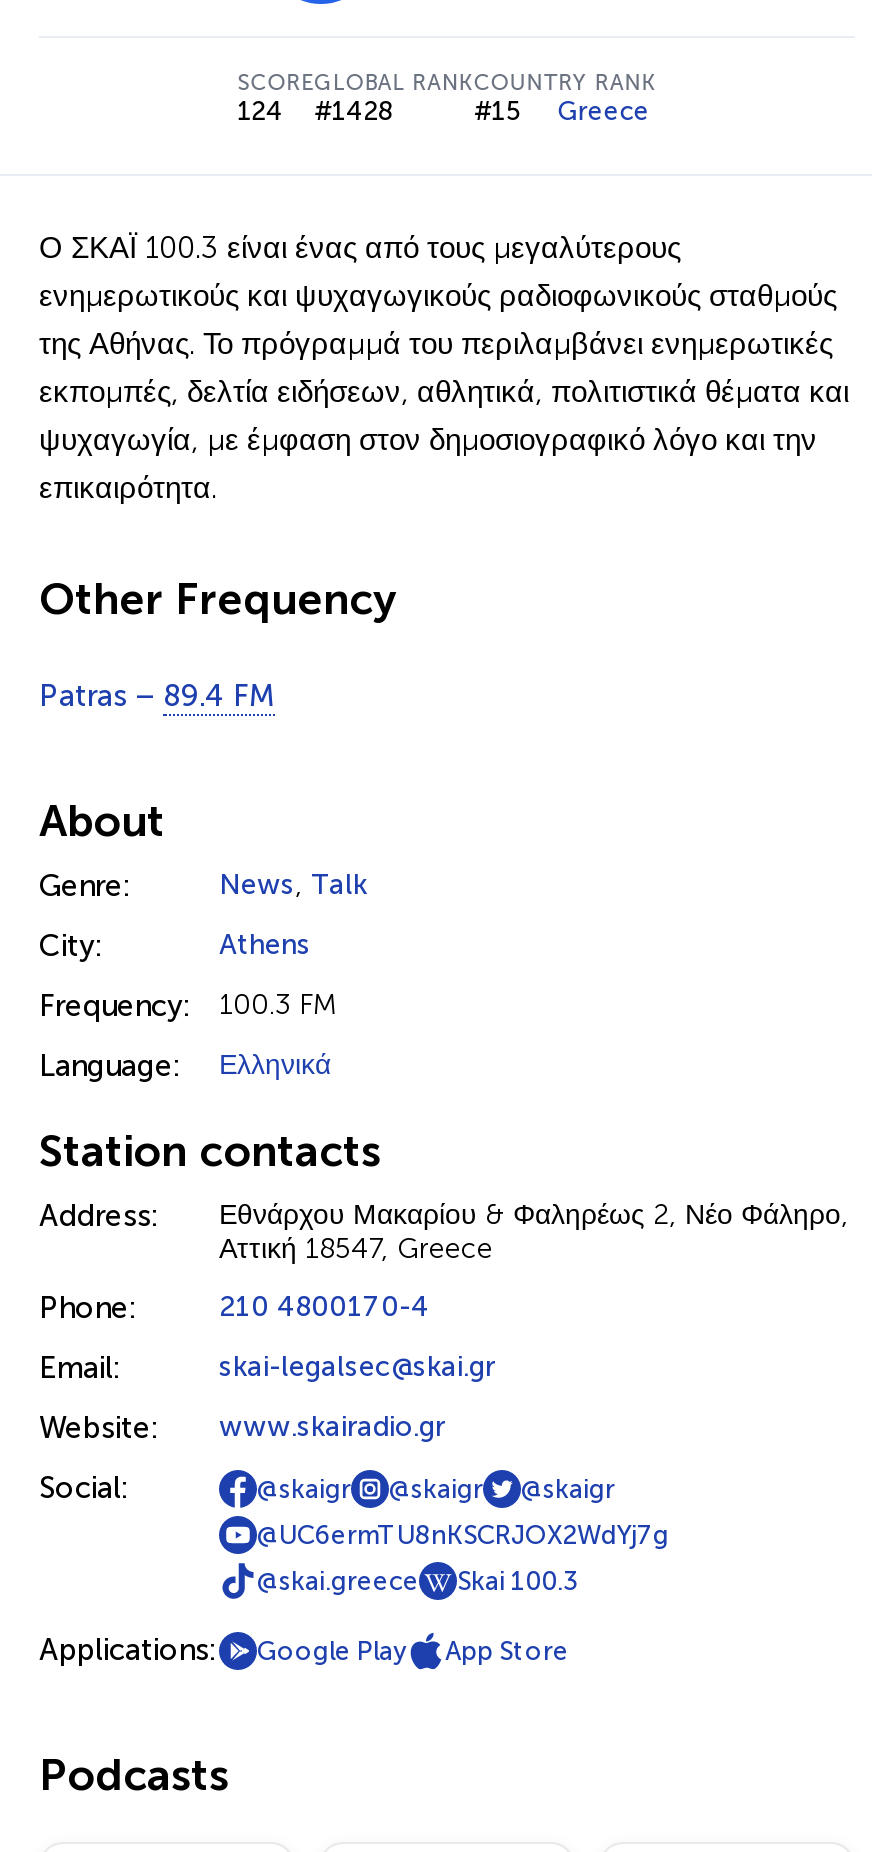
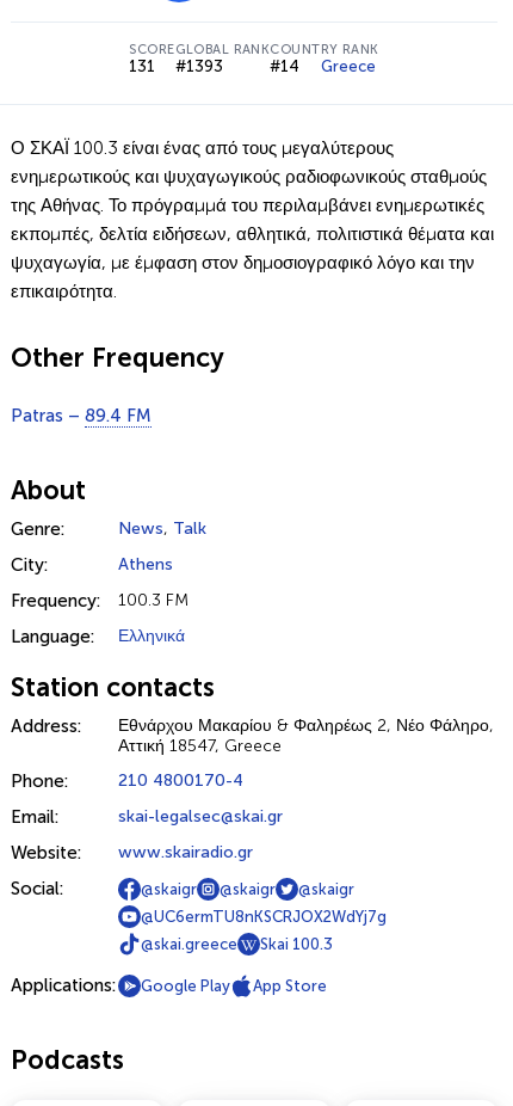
[238,96,284,126] 124 -> [129,57,155,75] 131
[314,96,394,126] #1428 -> [175,57,222,75] #1393
[474,96,650,126] #15 Greece -> [270,57,376,75] #14 Greece

